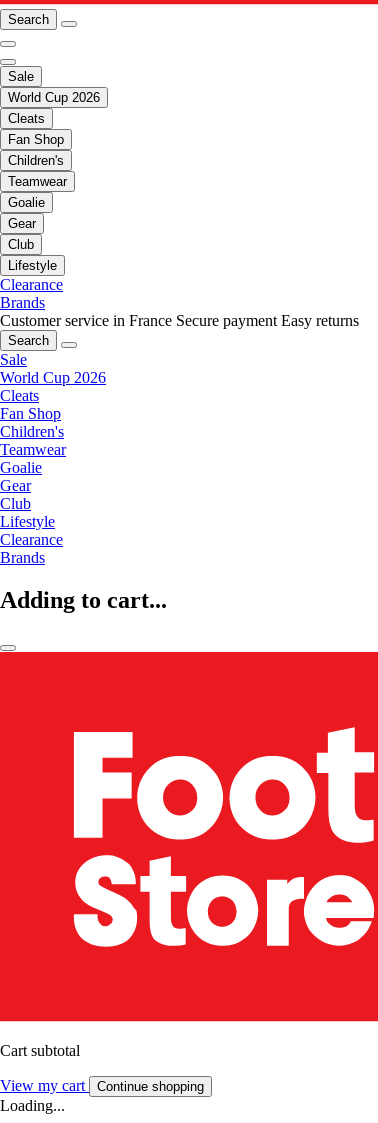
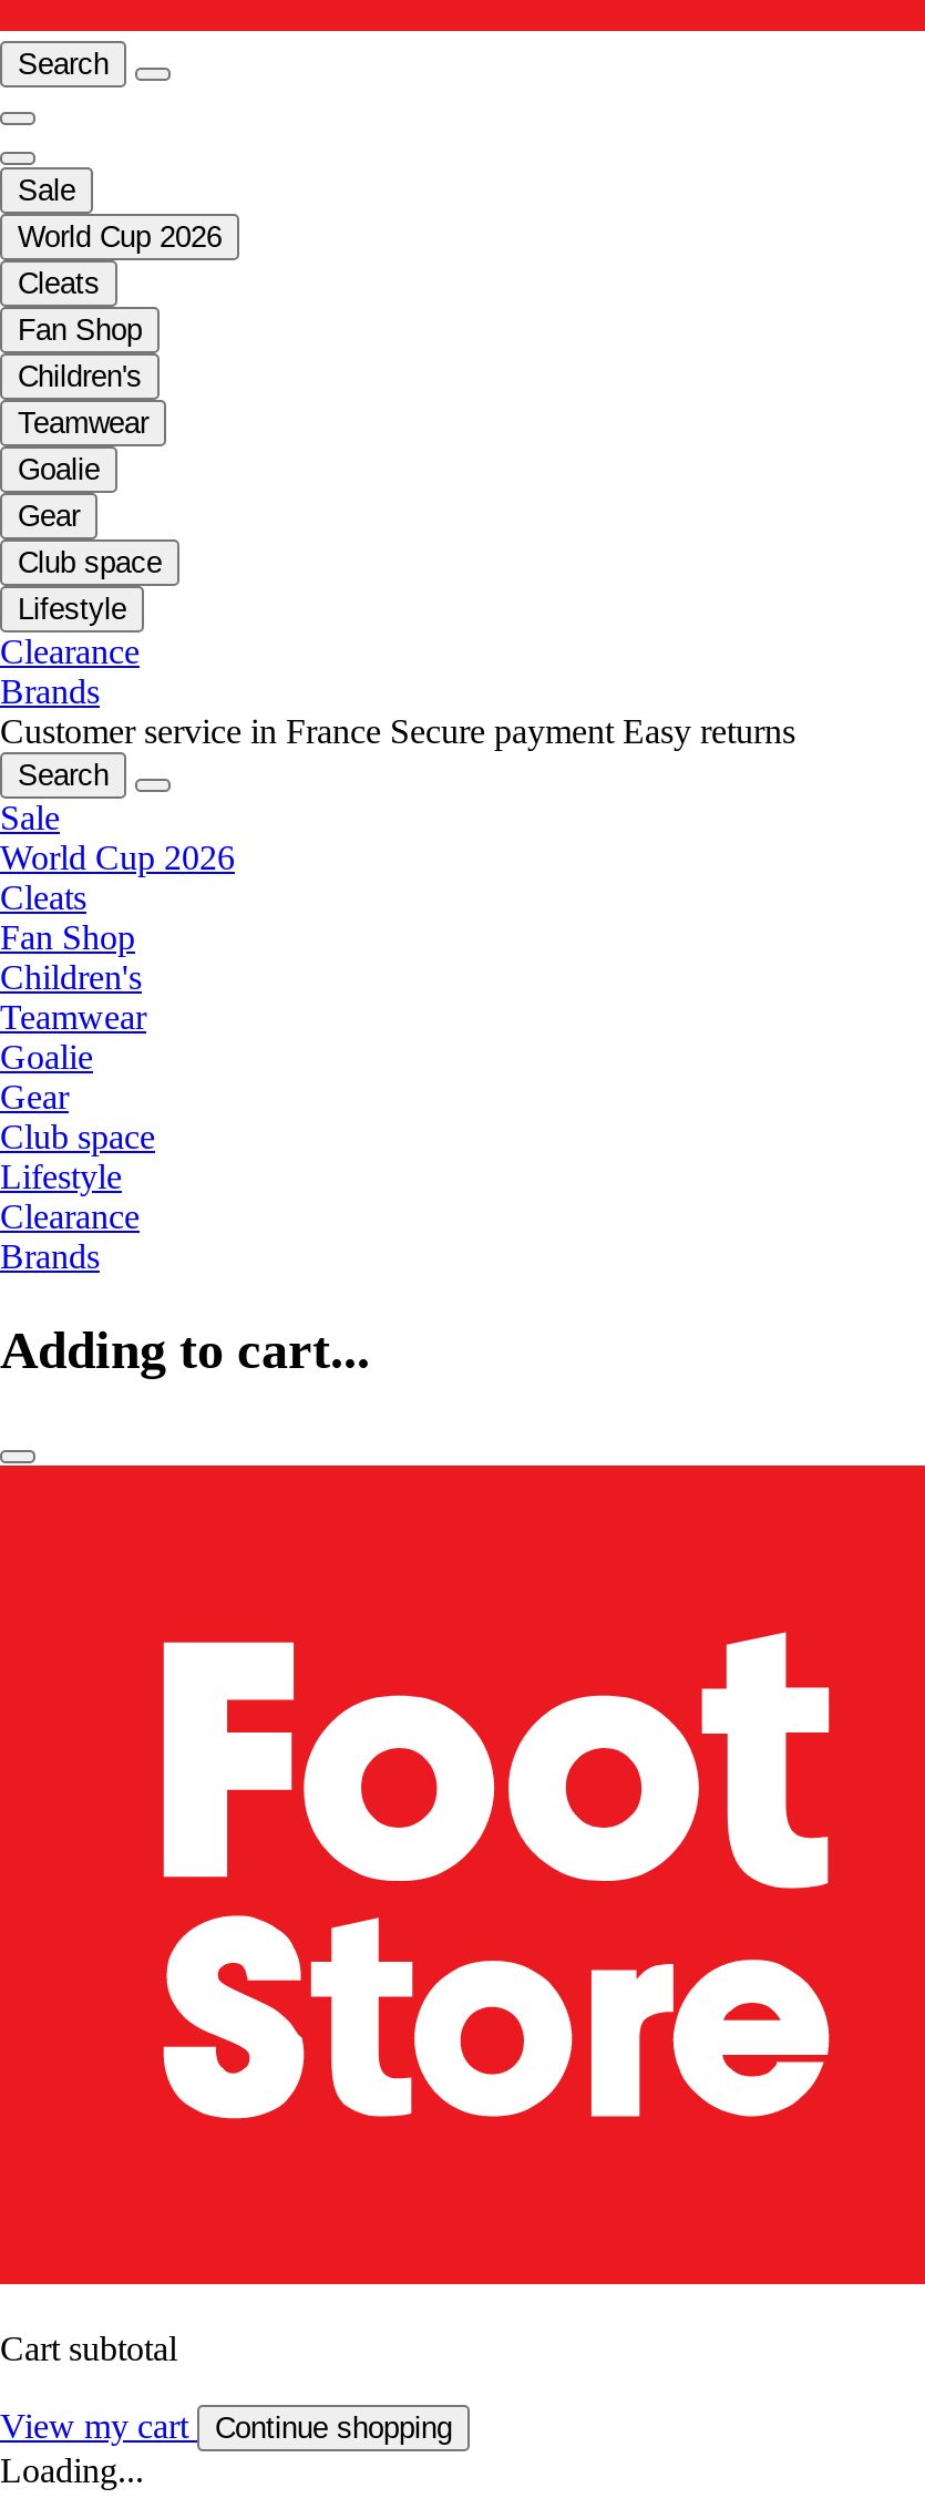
[8,237,34,252] Club -> [18,547,162,580] Club space
[0,495,31,512] Club -> [0,1119,155,1156] Club space

